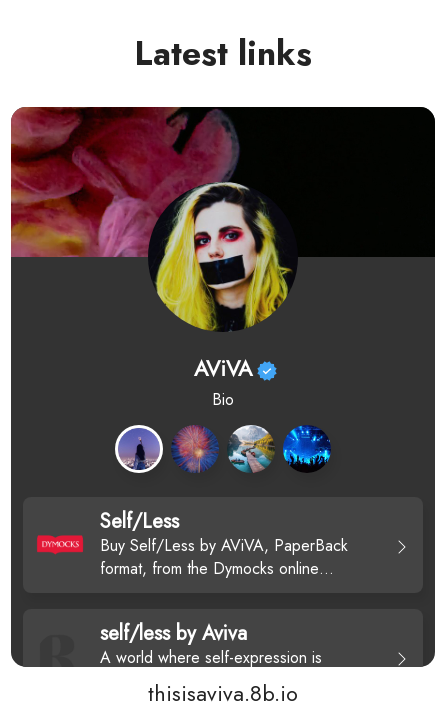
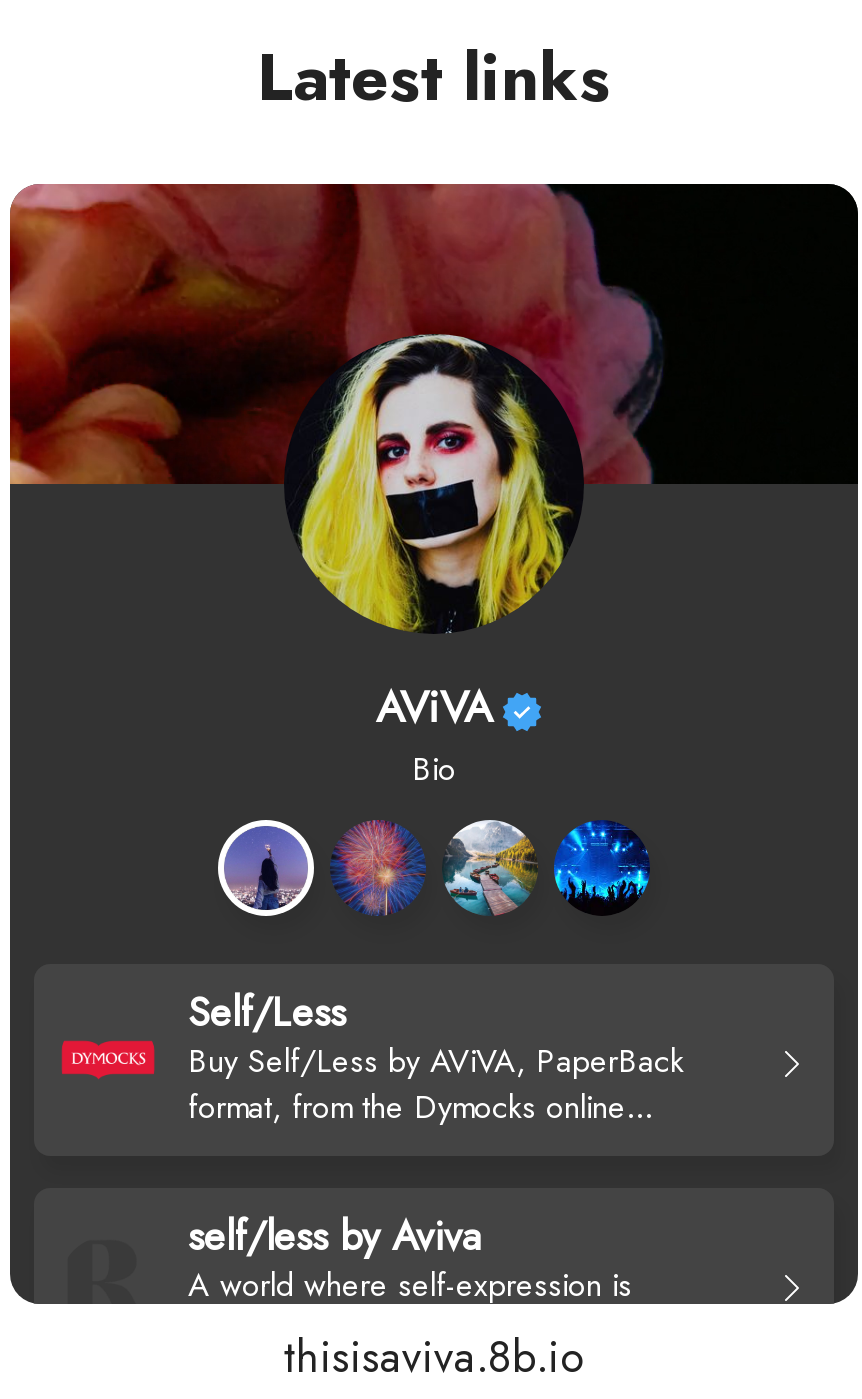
[10,106,336,258] [image] -> [10,182,662,484] [image]

